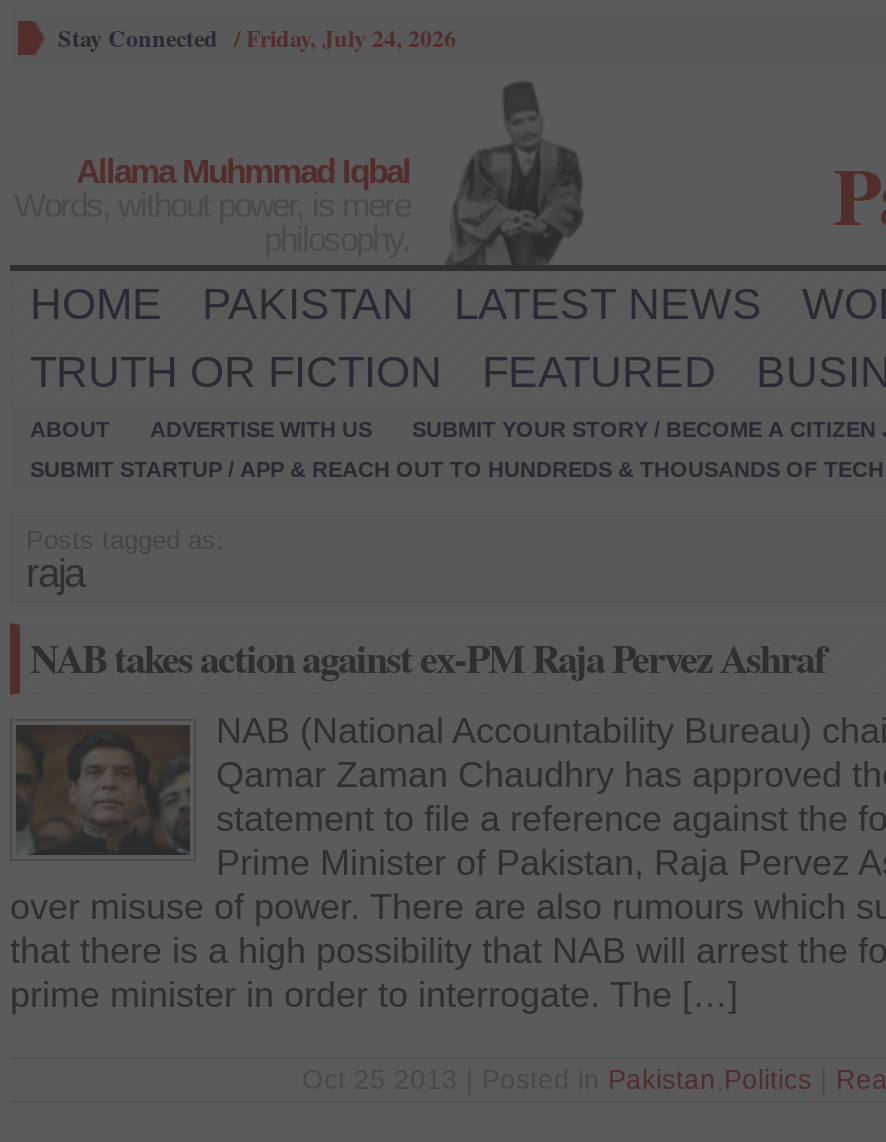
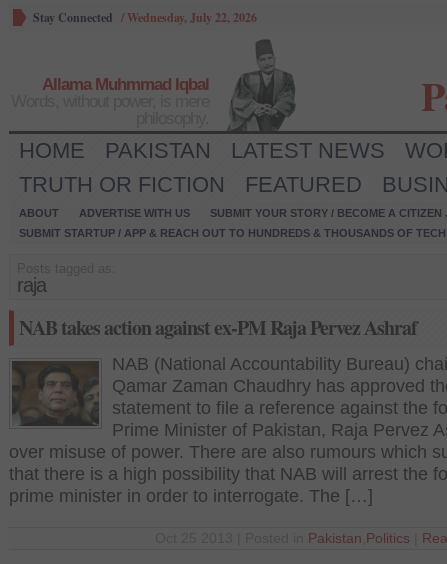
[58,21,456,55] Stay Connected / Friday, July 24, 2026 -> [33,9,257,26] Stay Connected / Wednesday, July 22, 2026

